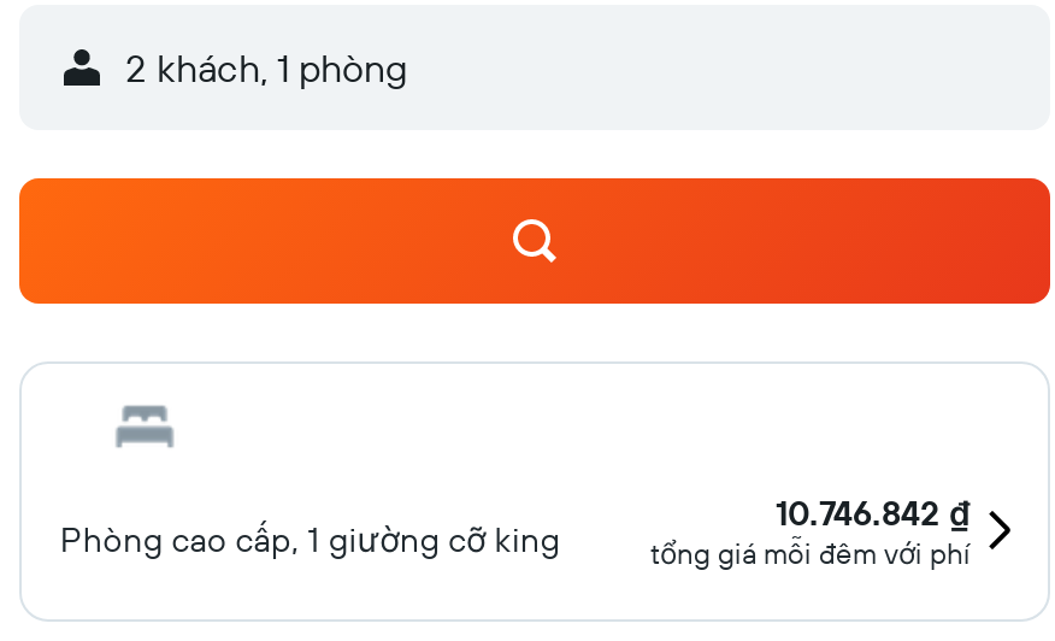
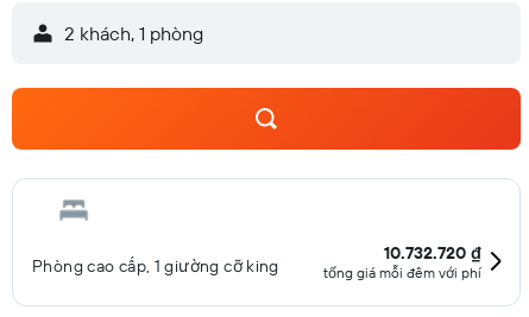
[776,492,971,535] 10.746.842 ₫ -> [384,242,481,264] 10.732.720 ₫

